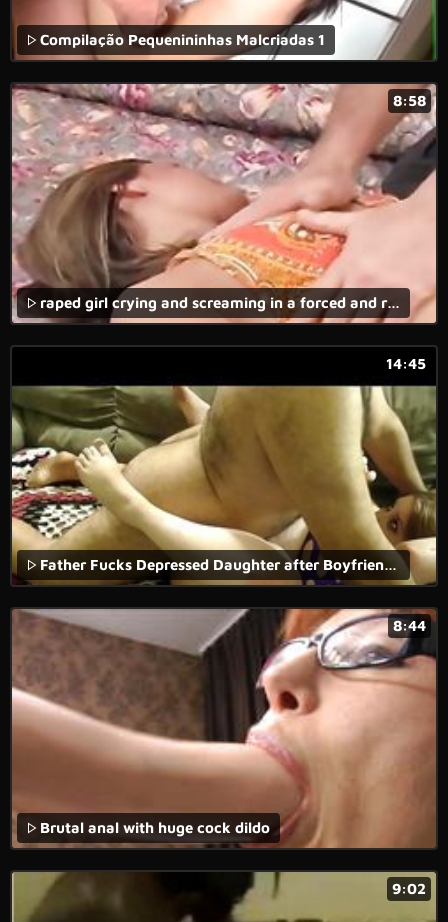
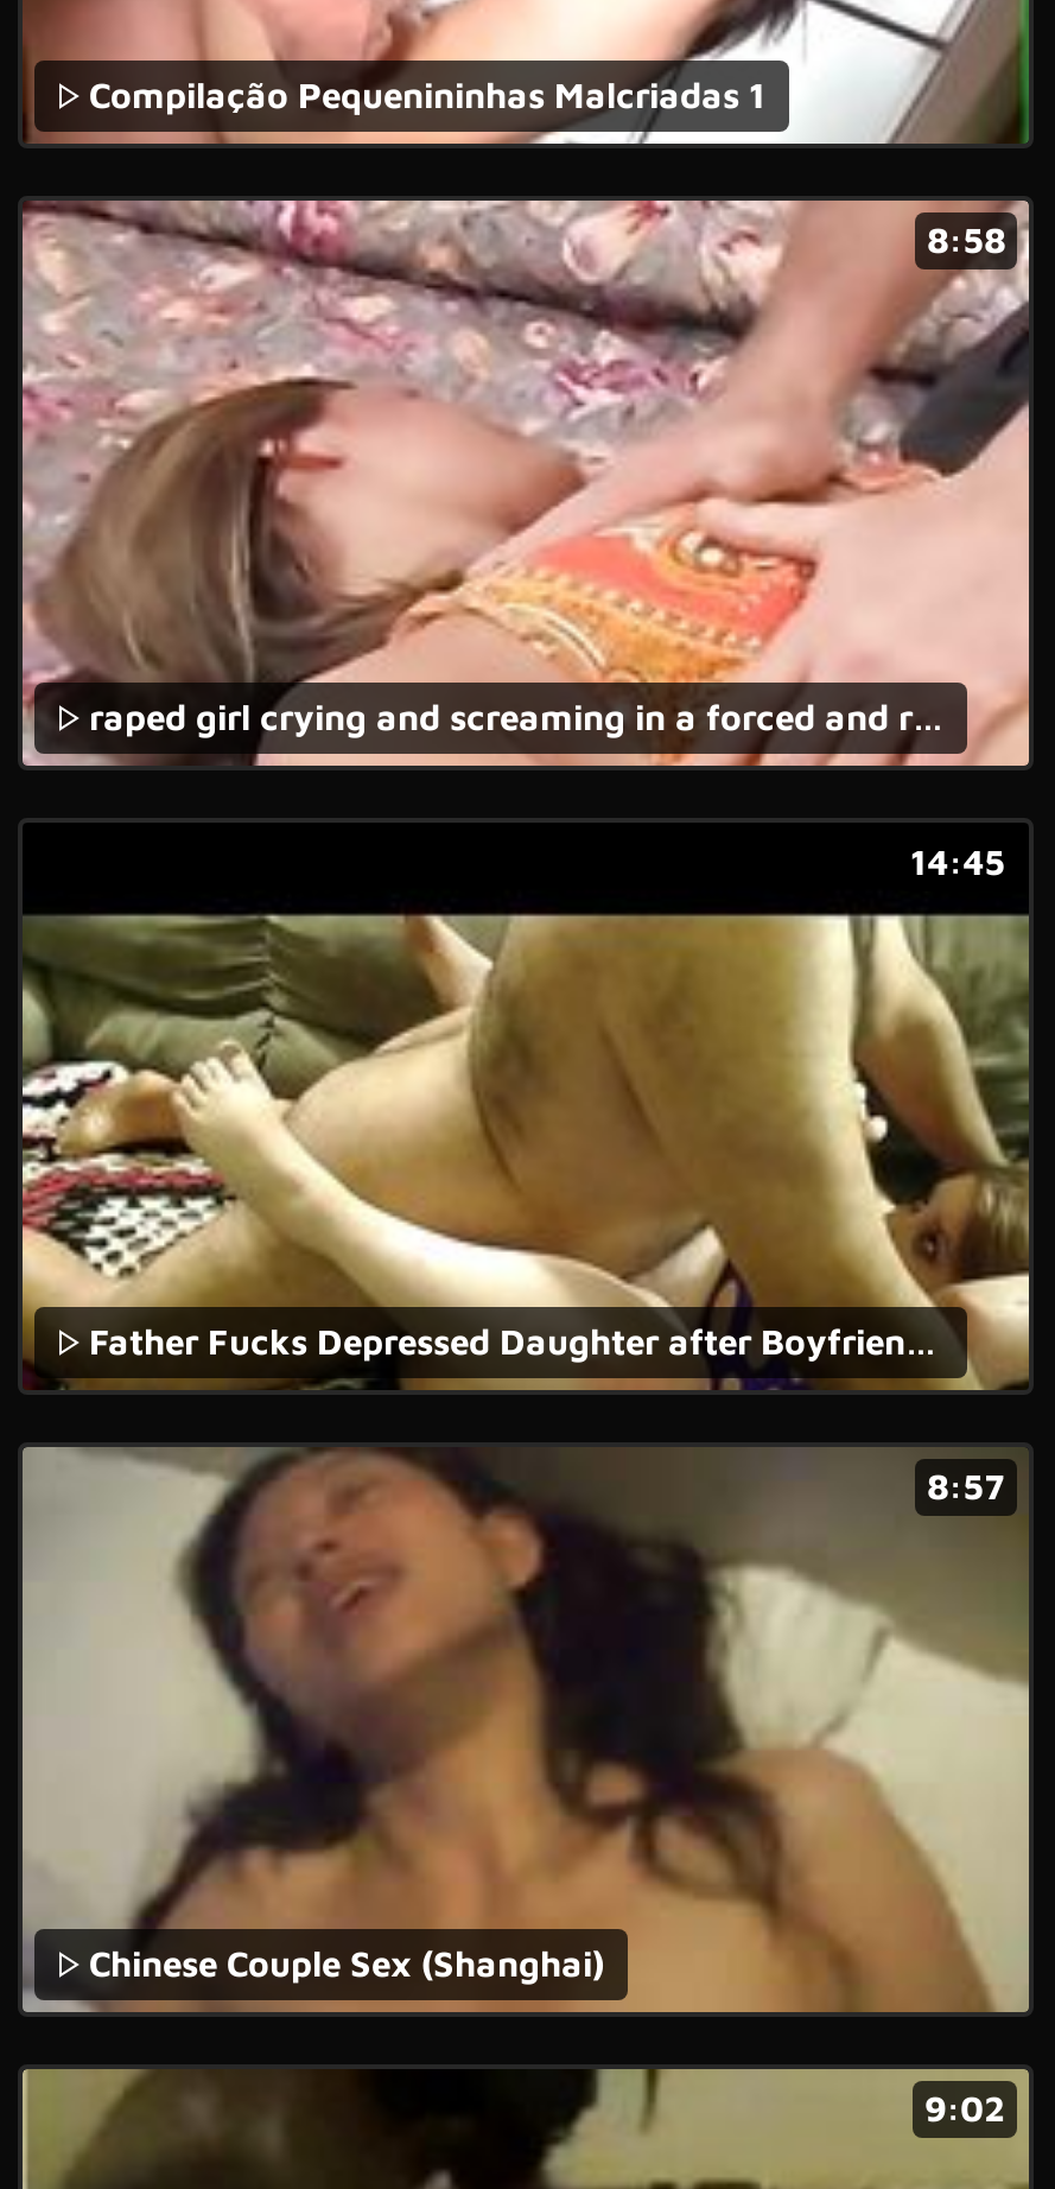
[12,608,436,848] [image] | Brutal anal with huge cock dildo -> [23,1446,1029,2013] [image] | Chinese Couple Sex (Shanghai)
[393,617,426,634] 8:44 -> [927,1465,1005,1505] 8:57

